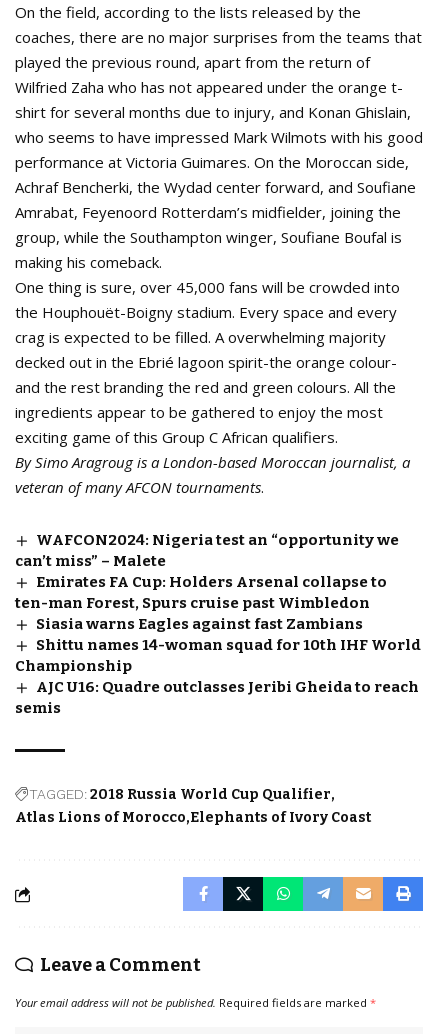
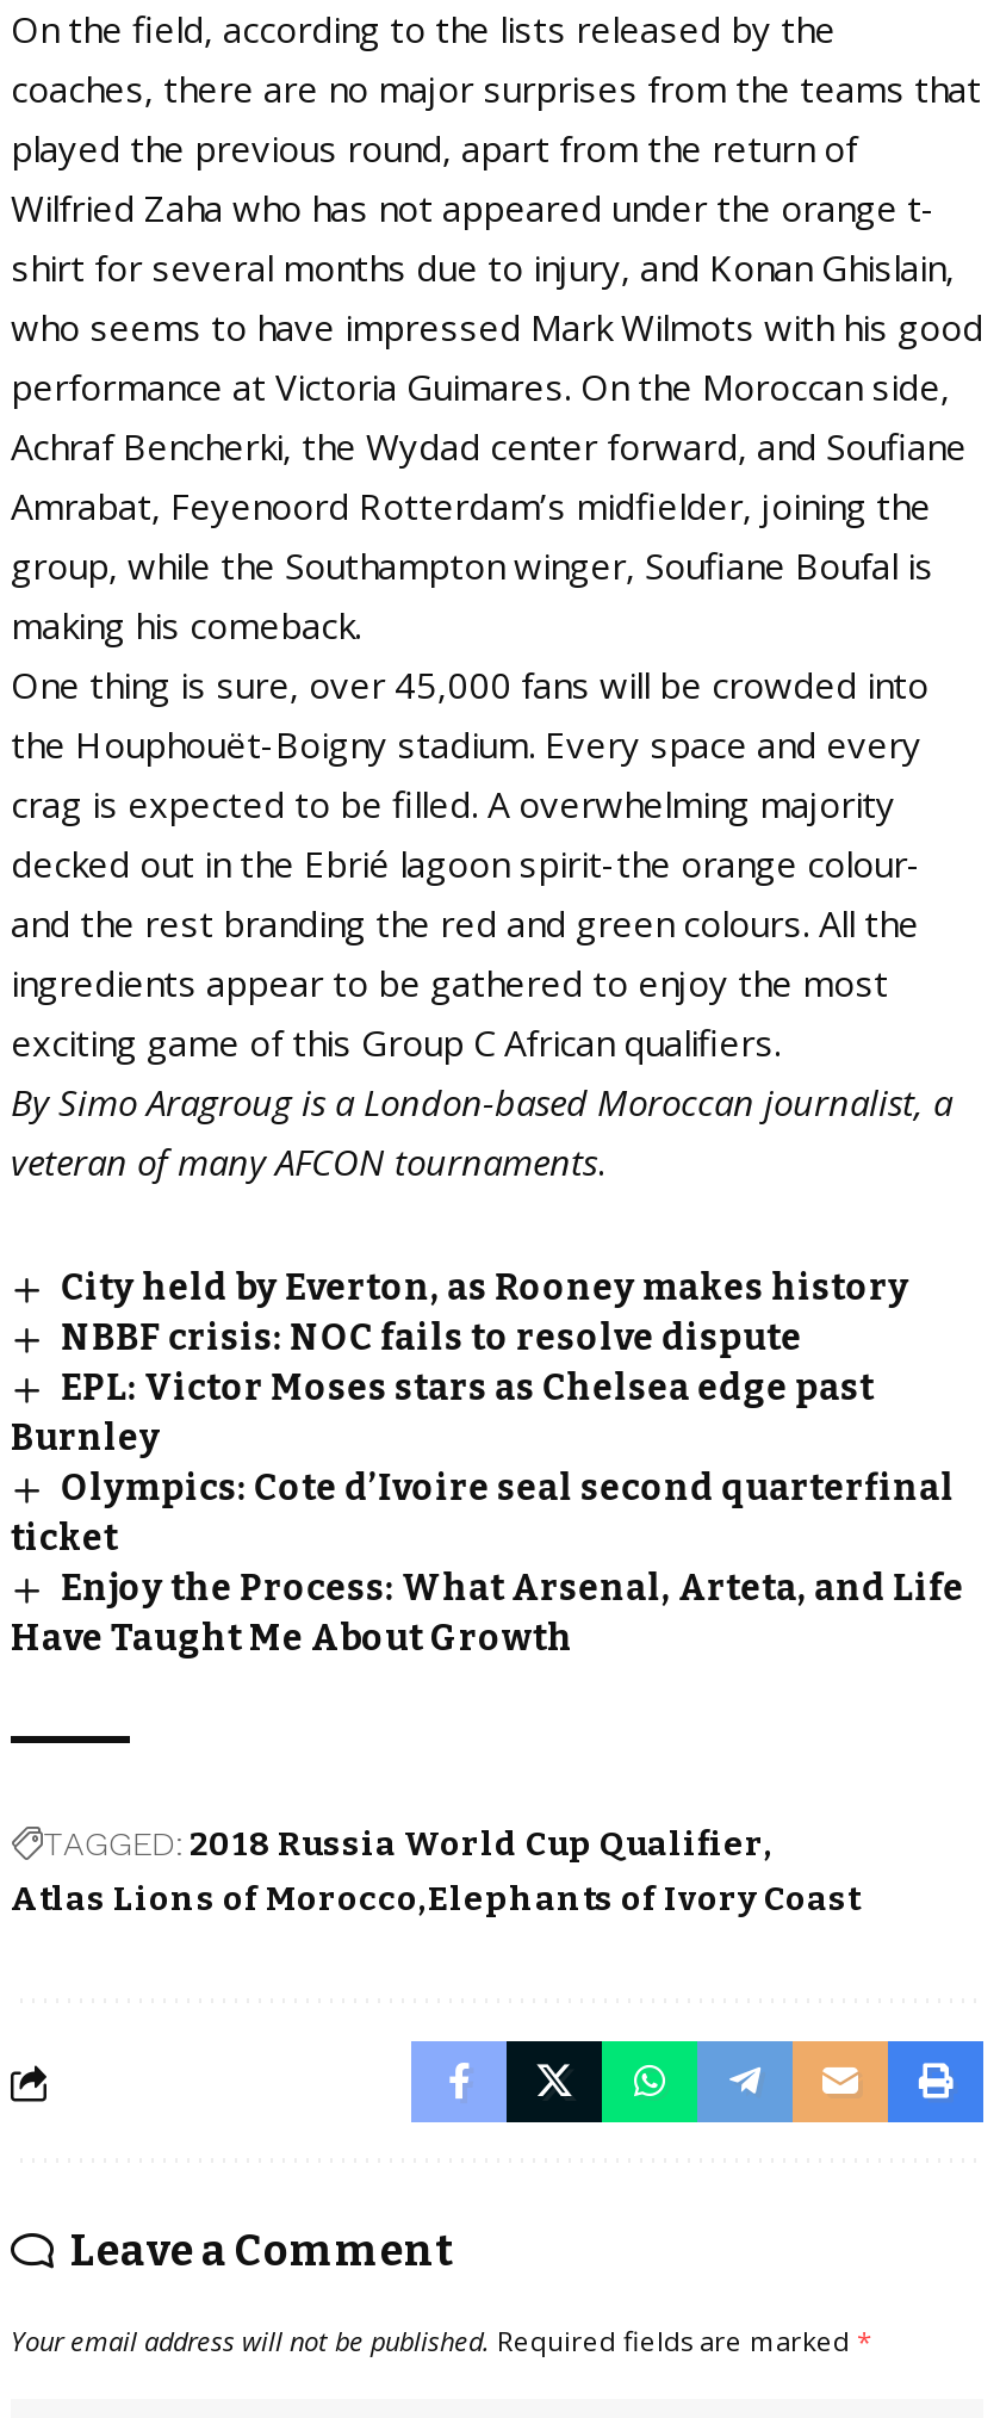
[15,531,421,717] WAFCON2024: Nigeria test an “opportunity we | can’t miss” – Malete | Emirates FA Cup: Holders Arsenal collapse to | ten-man Forest, Spurs cruise past Wimbledon | Siasia warns Eagles against fast Zambians | Shittu names 14-woman squad for 10th IHF World | Championship | AJC U16: Quadre outclasses Jeribi Gheida to reach | semis -> [11,1267,964,1660] City held by Everton, as Rooney makes history | NBBF crisis: NOC fails to resolve dispute | EPL: Victor Moses stars as Chelsea edge past | Burnley | Olympics: Cote d’Ivoire seal second quarterfinal | ticket | Enjoy the Process: What Arsenal, Arteta, and Life | Have Taught Me About Growth

